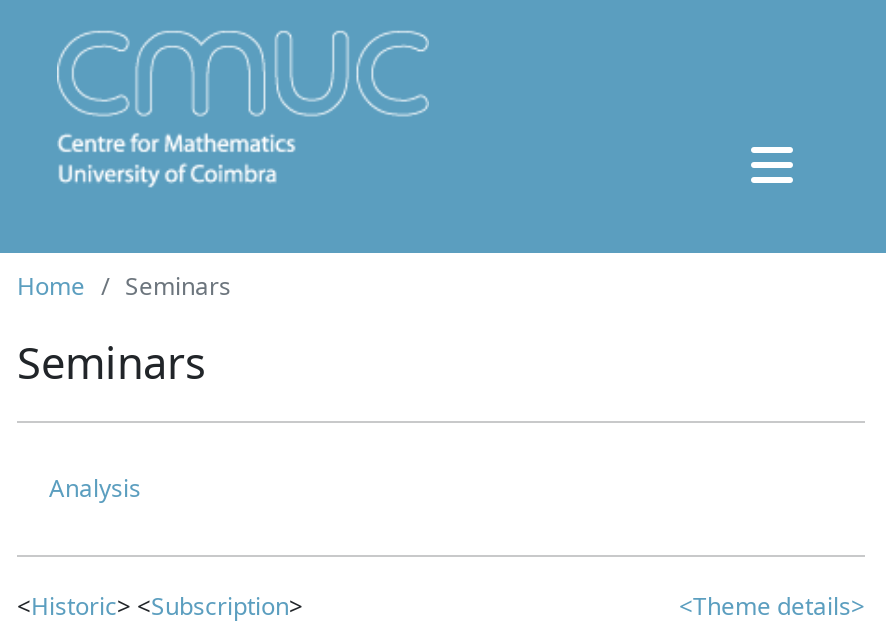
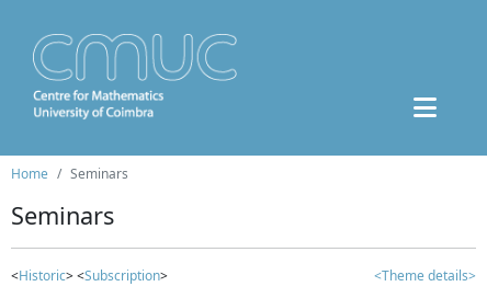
[49,471,141,505] Analysis -> none

